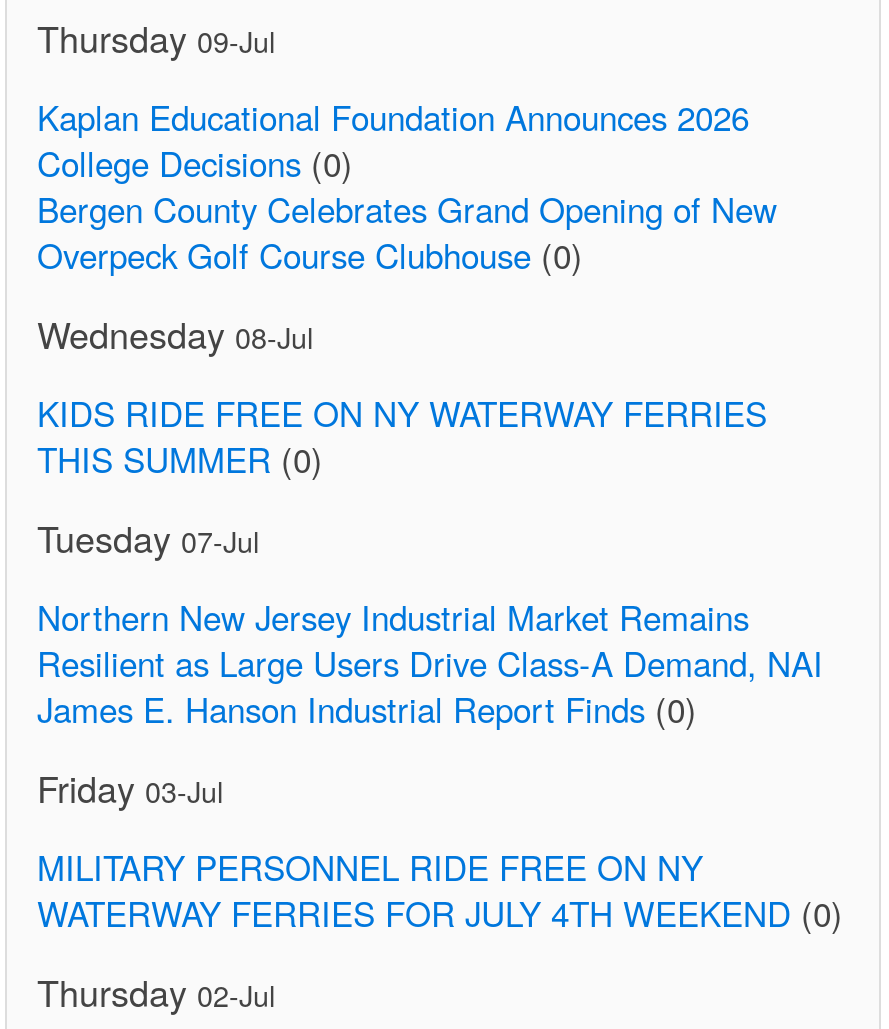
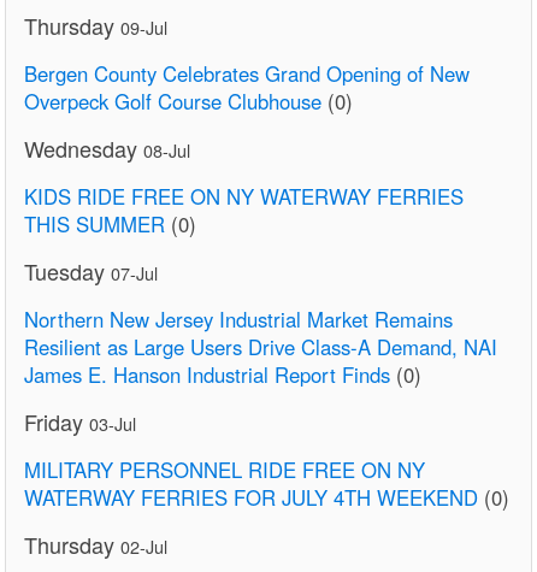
[37,93,749,187] Kaplan Educational Foundation Announces 2026 | College Decisions (0) -> none

